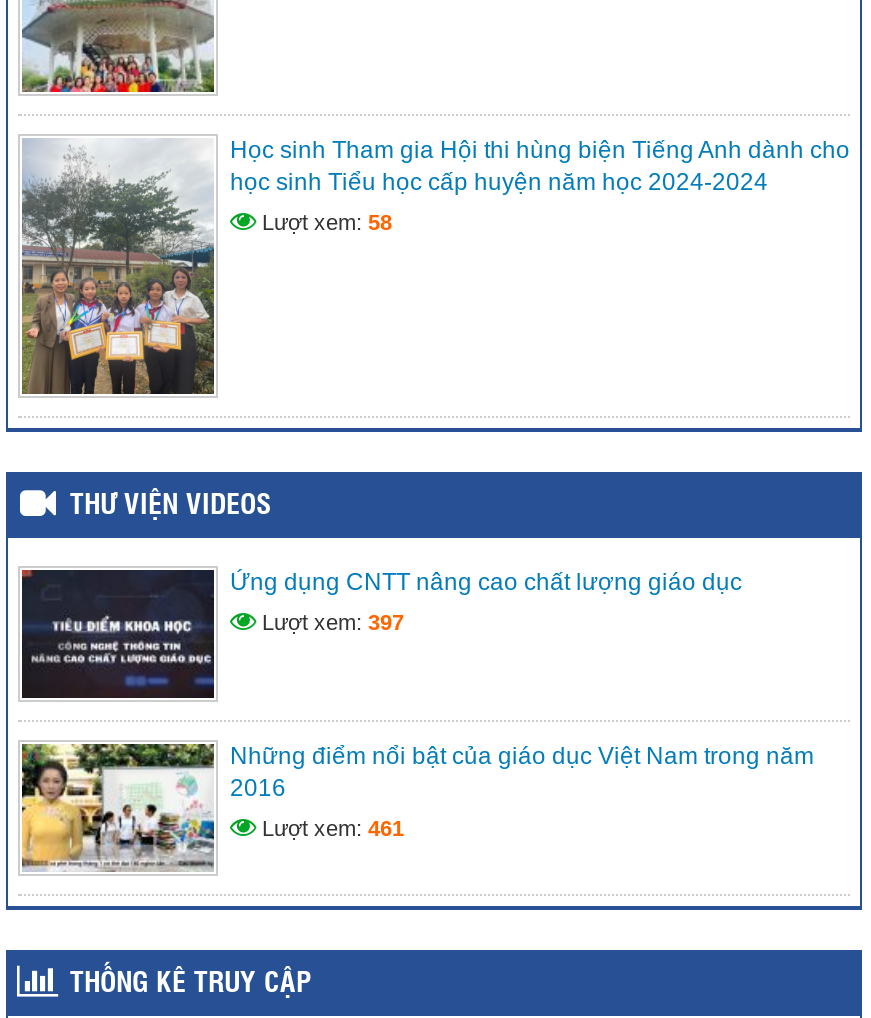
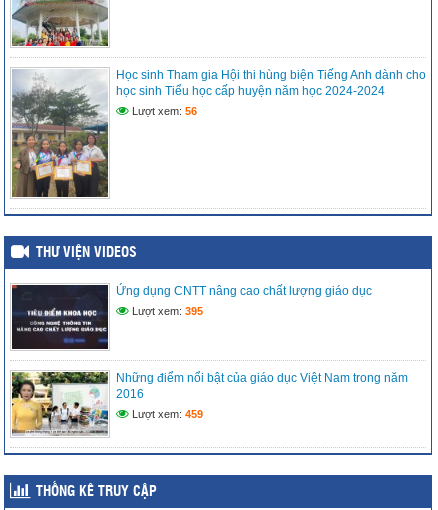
[256,210,392,234] Lượt xem: 58 -> [129,105,197,117] Lượt xem: 56
[256,610,404,634] Lượt xem: 397 -> [129,305,203,317] Lượt xem: 395
[256,816,404,840] Lượt xem: 461 -> [129,408,203,420] Lượt xem: 459

